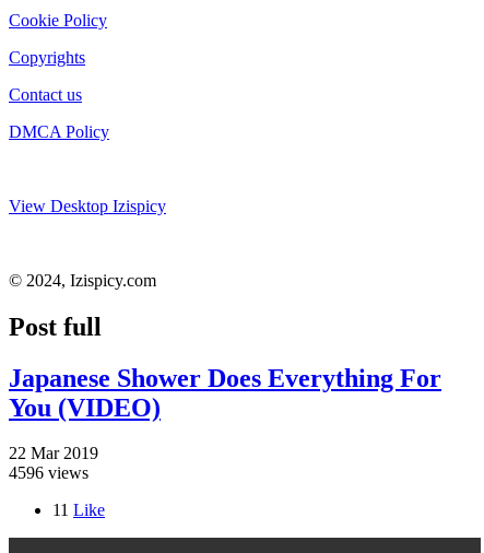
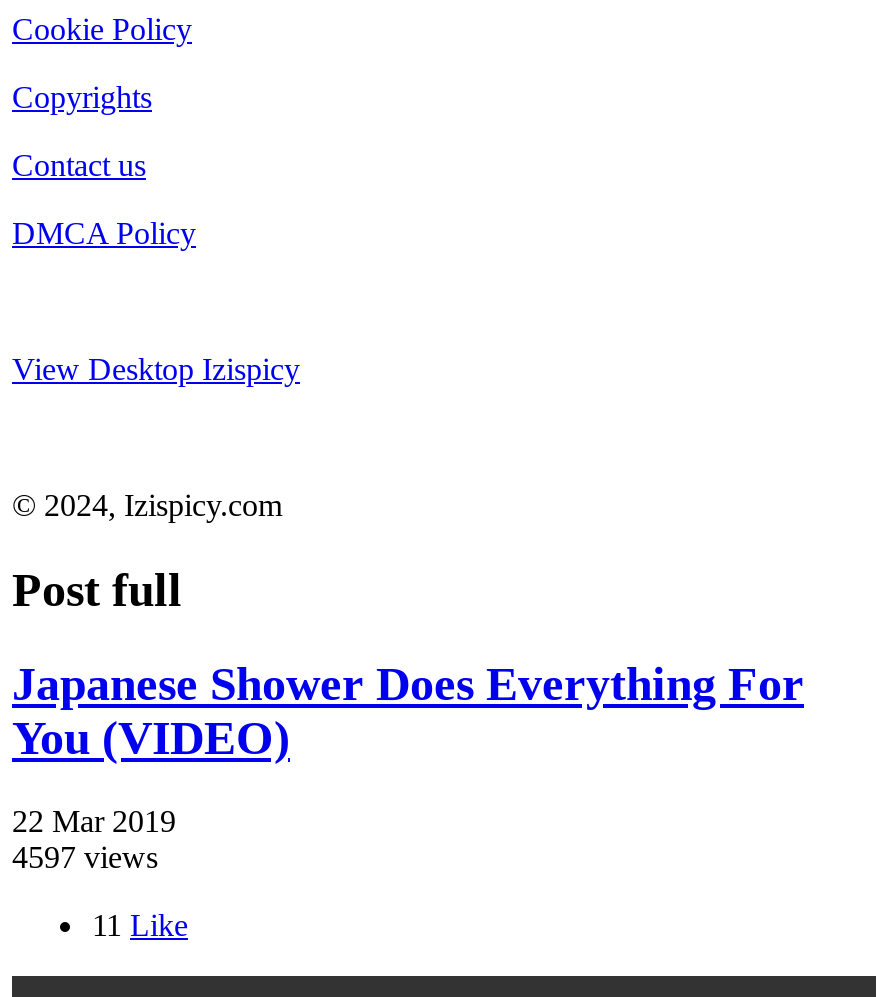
[9,464,88,482] 4596 views -> [12,841,158,875] 4597 views

